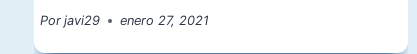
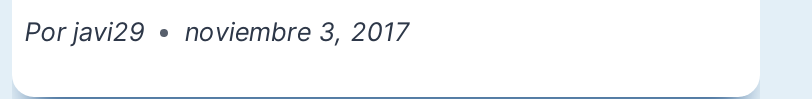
[40,13,209,28] Por javi29 enero 27, 2021 -> [24,17,409,47] Por javi29 noviembre 3, 2017

